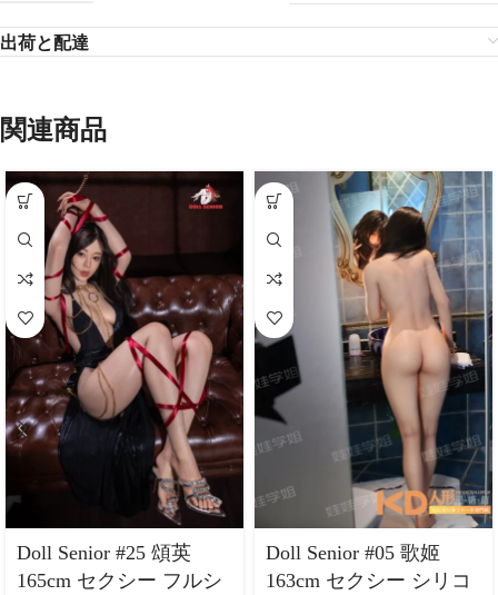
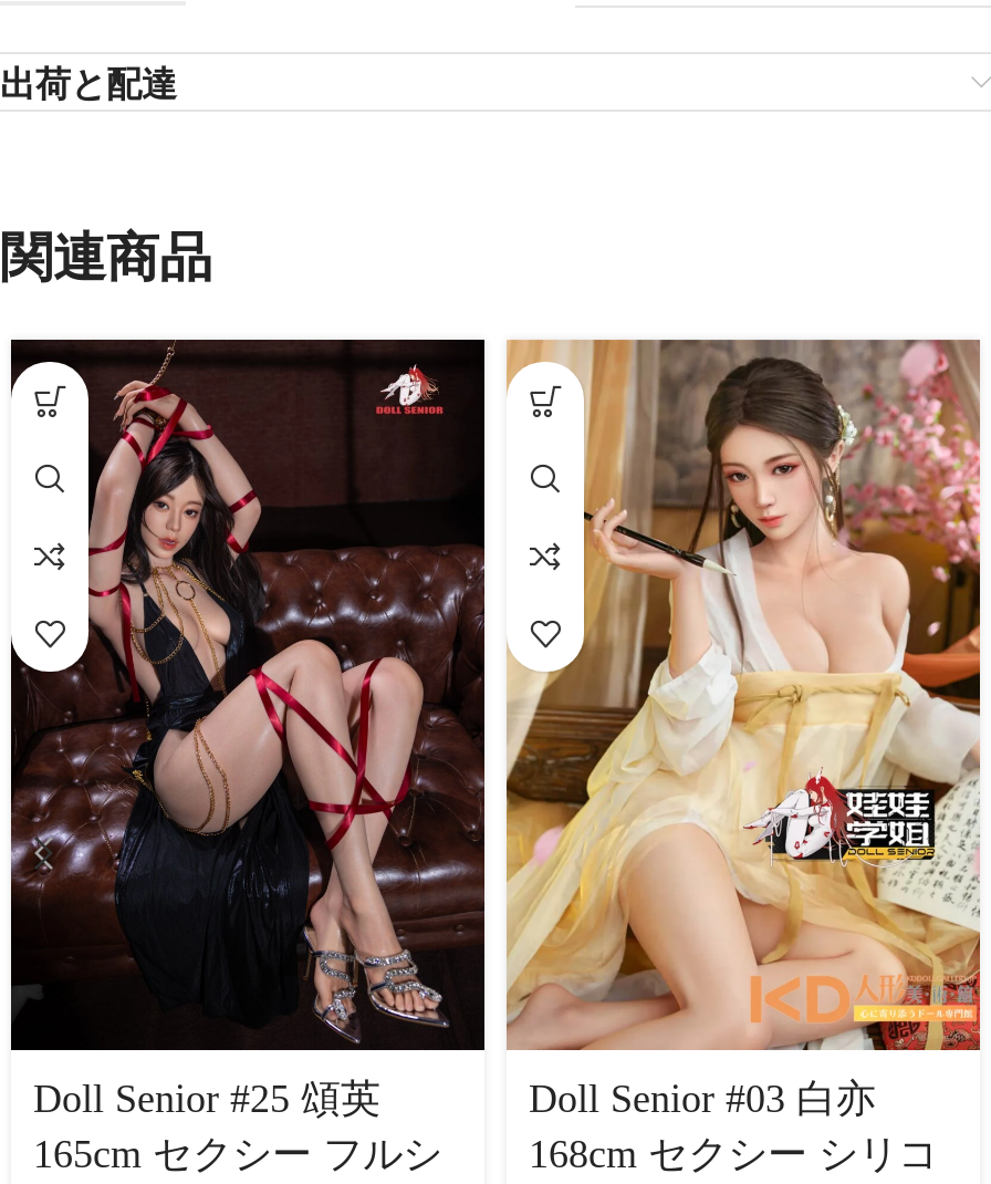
[253,170,494,564] [image] | Doll Senior #05 歌姬 -> [504,339,982,1122] [image] | Doll Senior #03 白亦
[266,569,471,592] 163cm セクシー シリコ -> [529,1133,938,1177] 168cm セクシー シリコ

